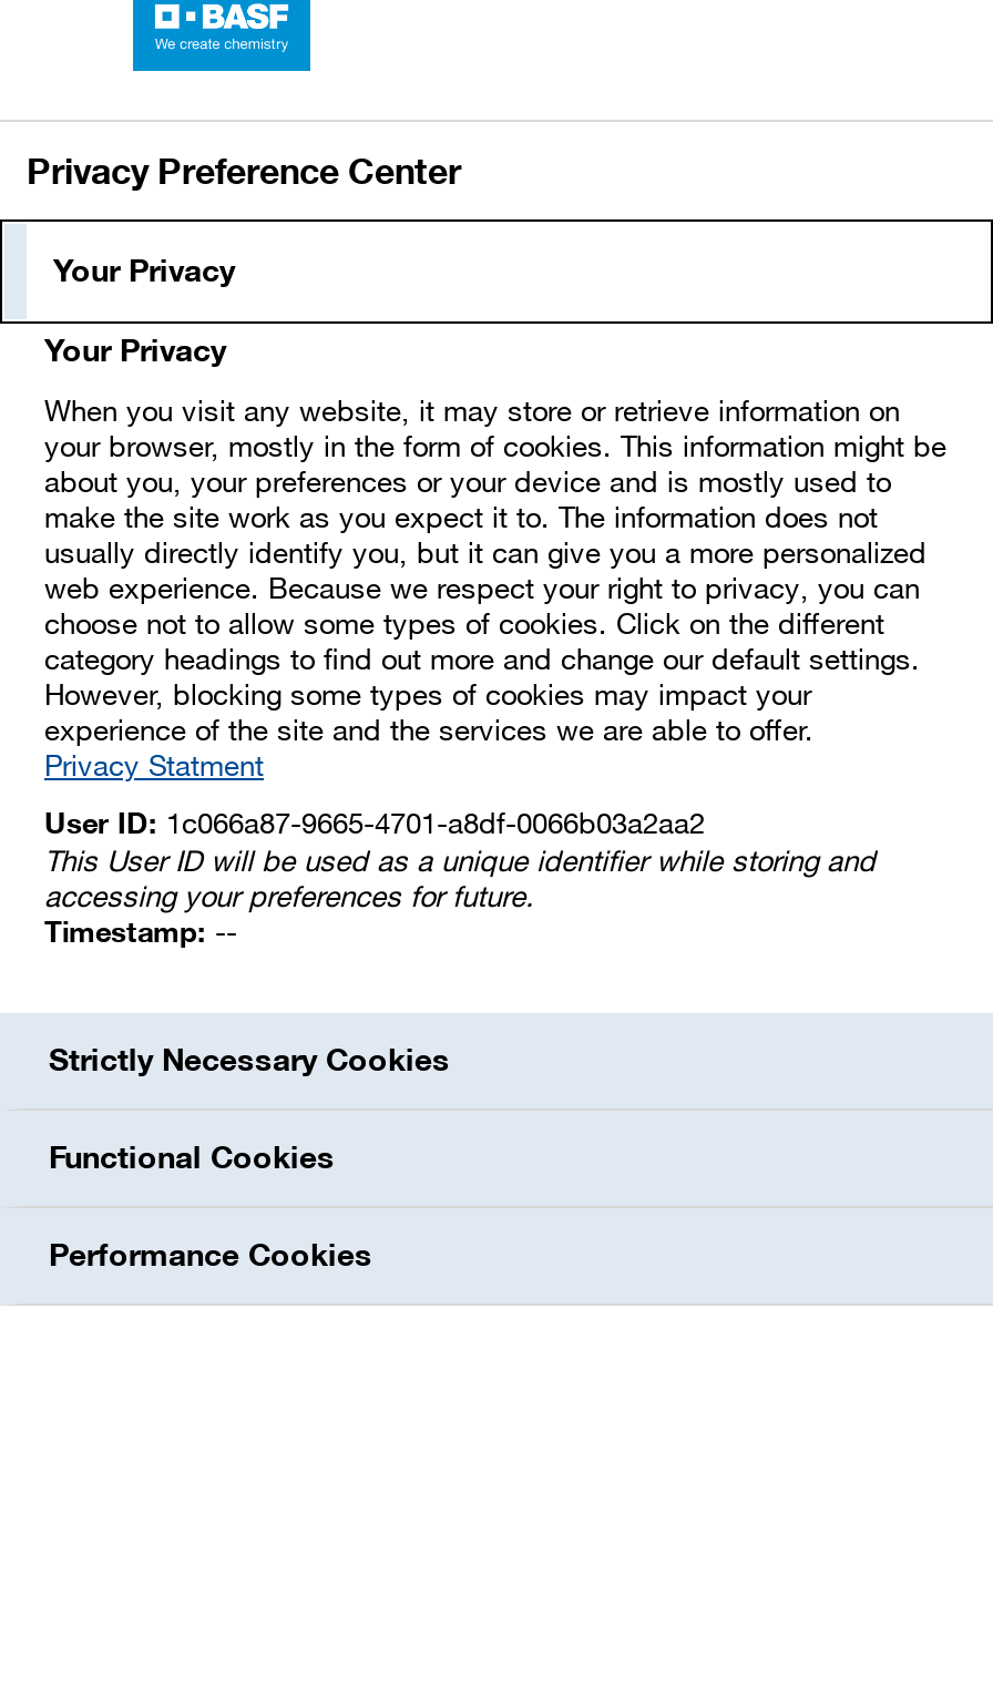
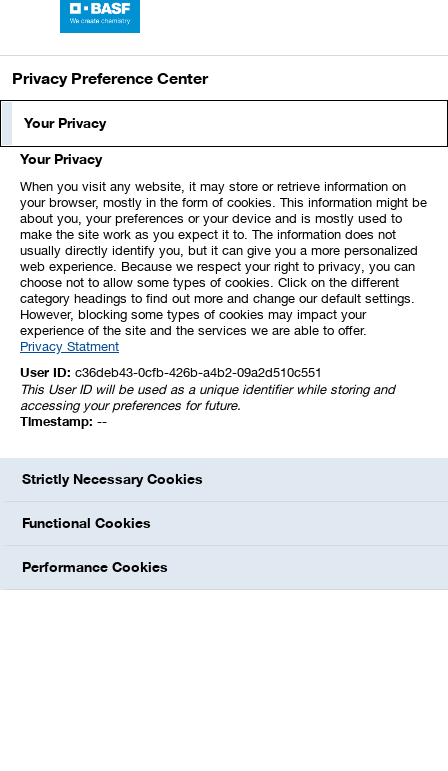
[44,805,705,842] User ID: 1c066a87-9665-4701-a8df-0066b03a2aa2 -> [20,364,322,381] User ID: c36deb43-0cfb-426b-a4b2-09a2d510c551

